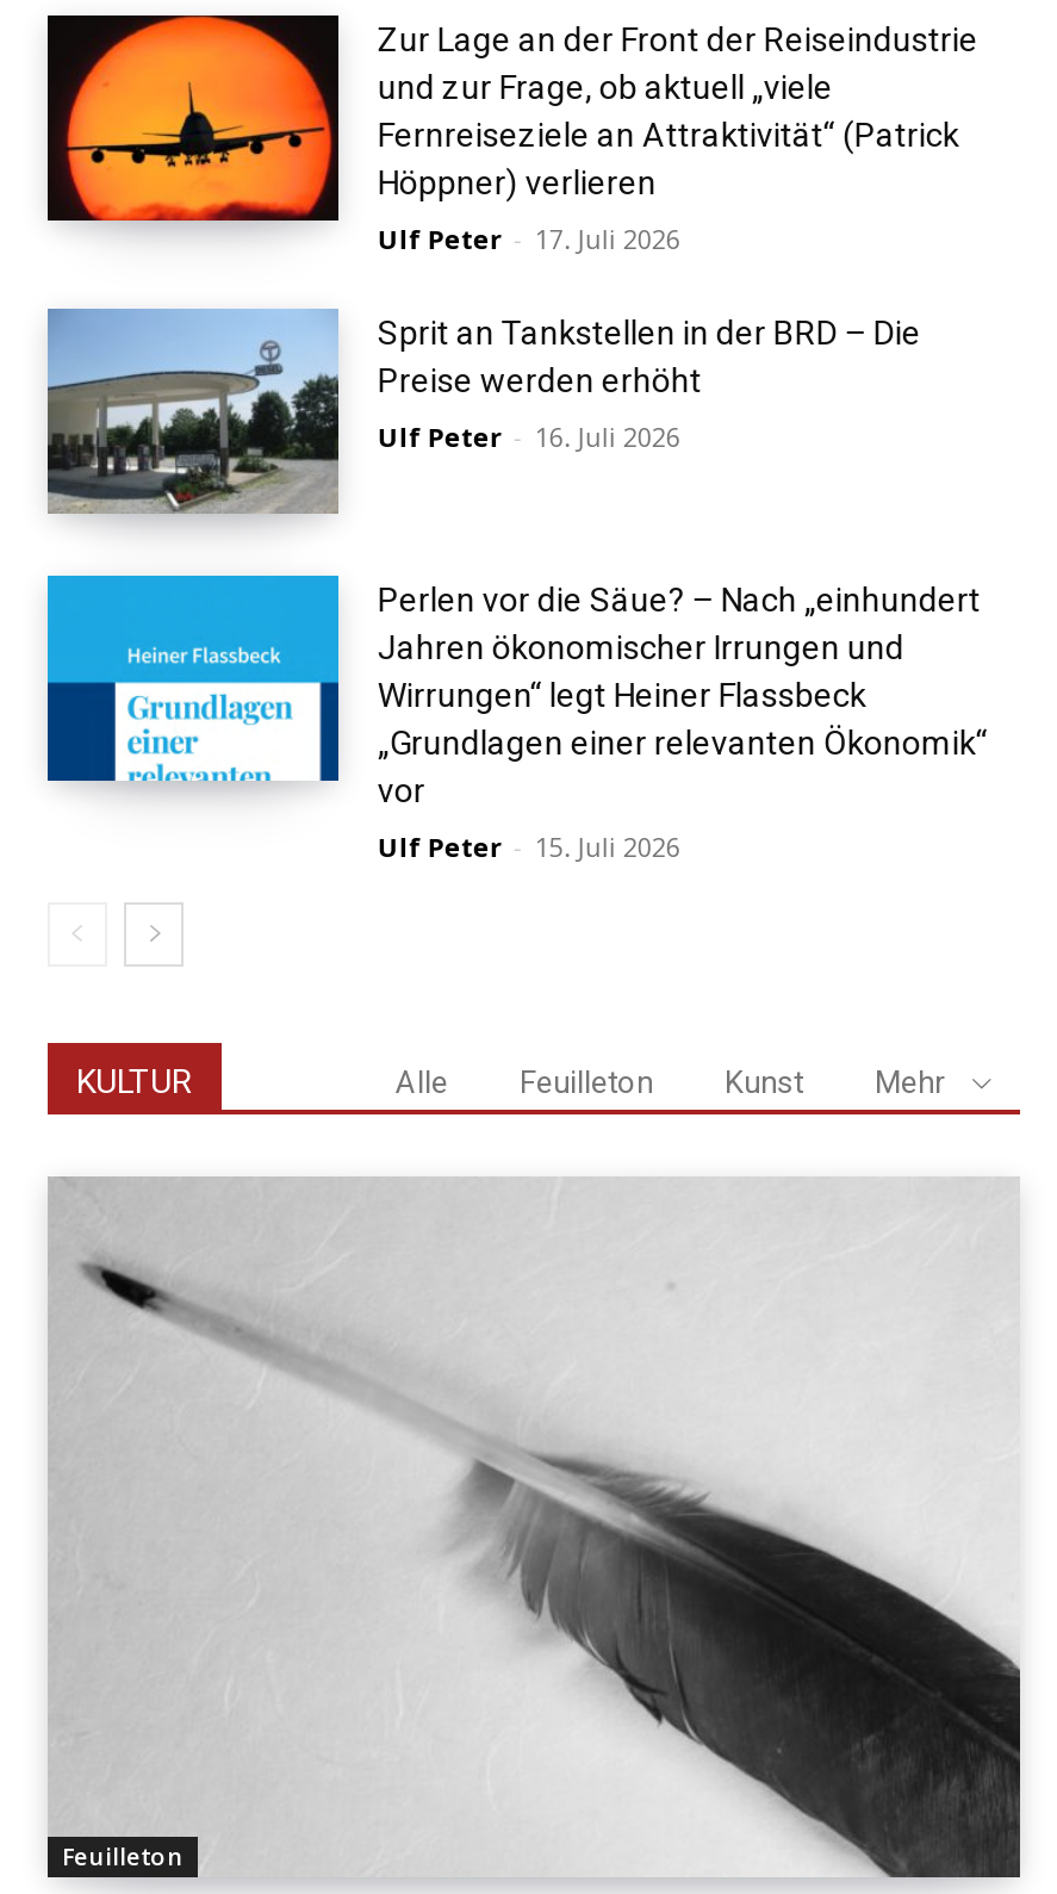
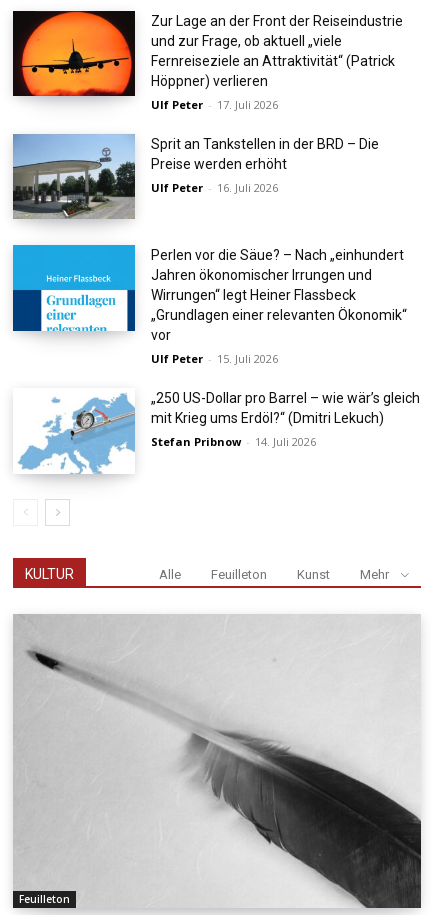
none -> [13,390,420,481] [image] | „250 US-Dollar pro Barrel – wie wär’s gleich | mit Krieg ums Erdöl?“ (Dmitri Lekuch) | Stefan Pribnow - 14. Juli 2026

